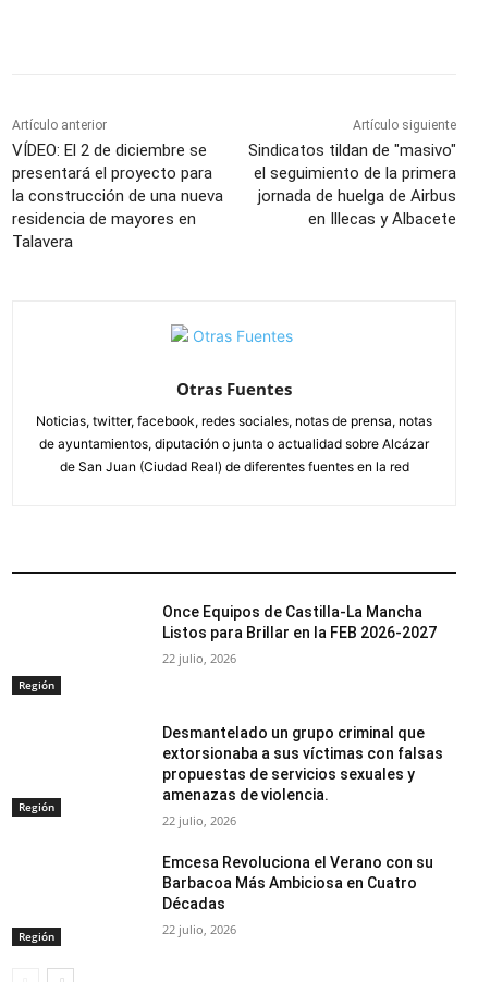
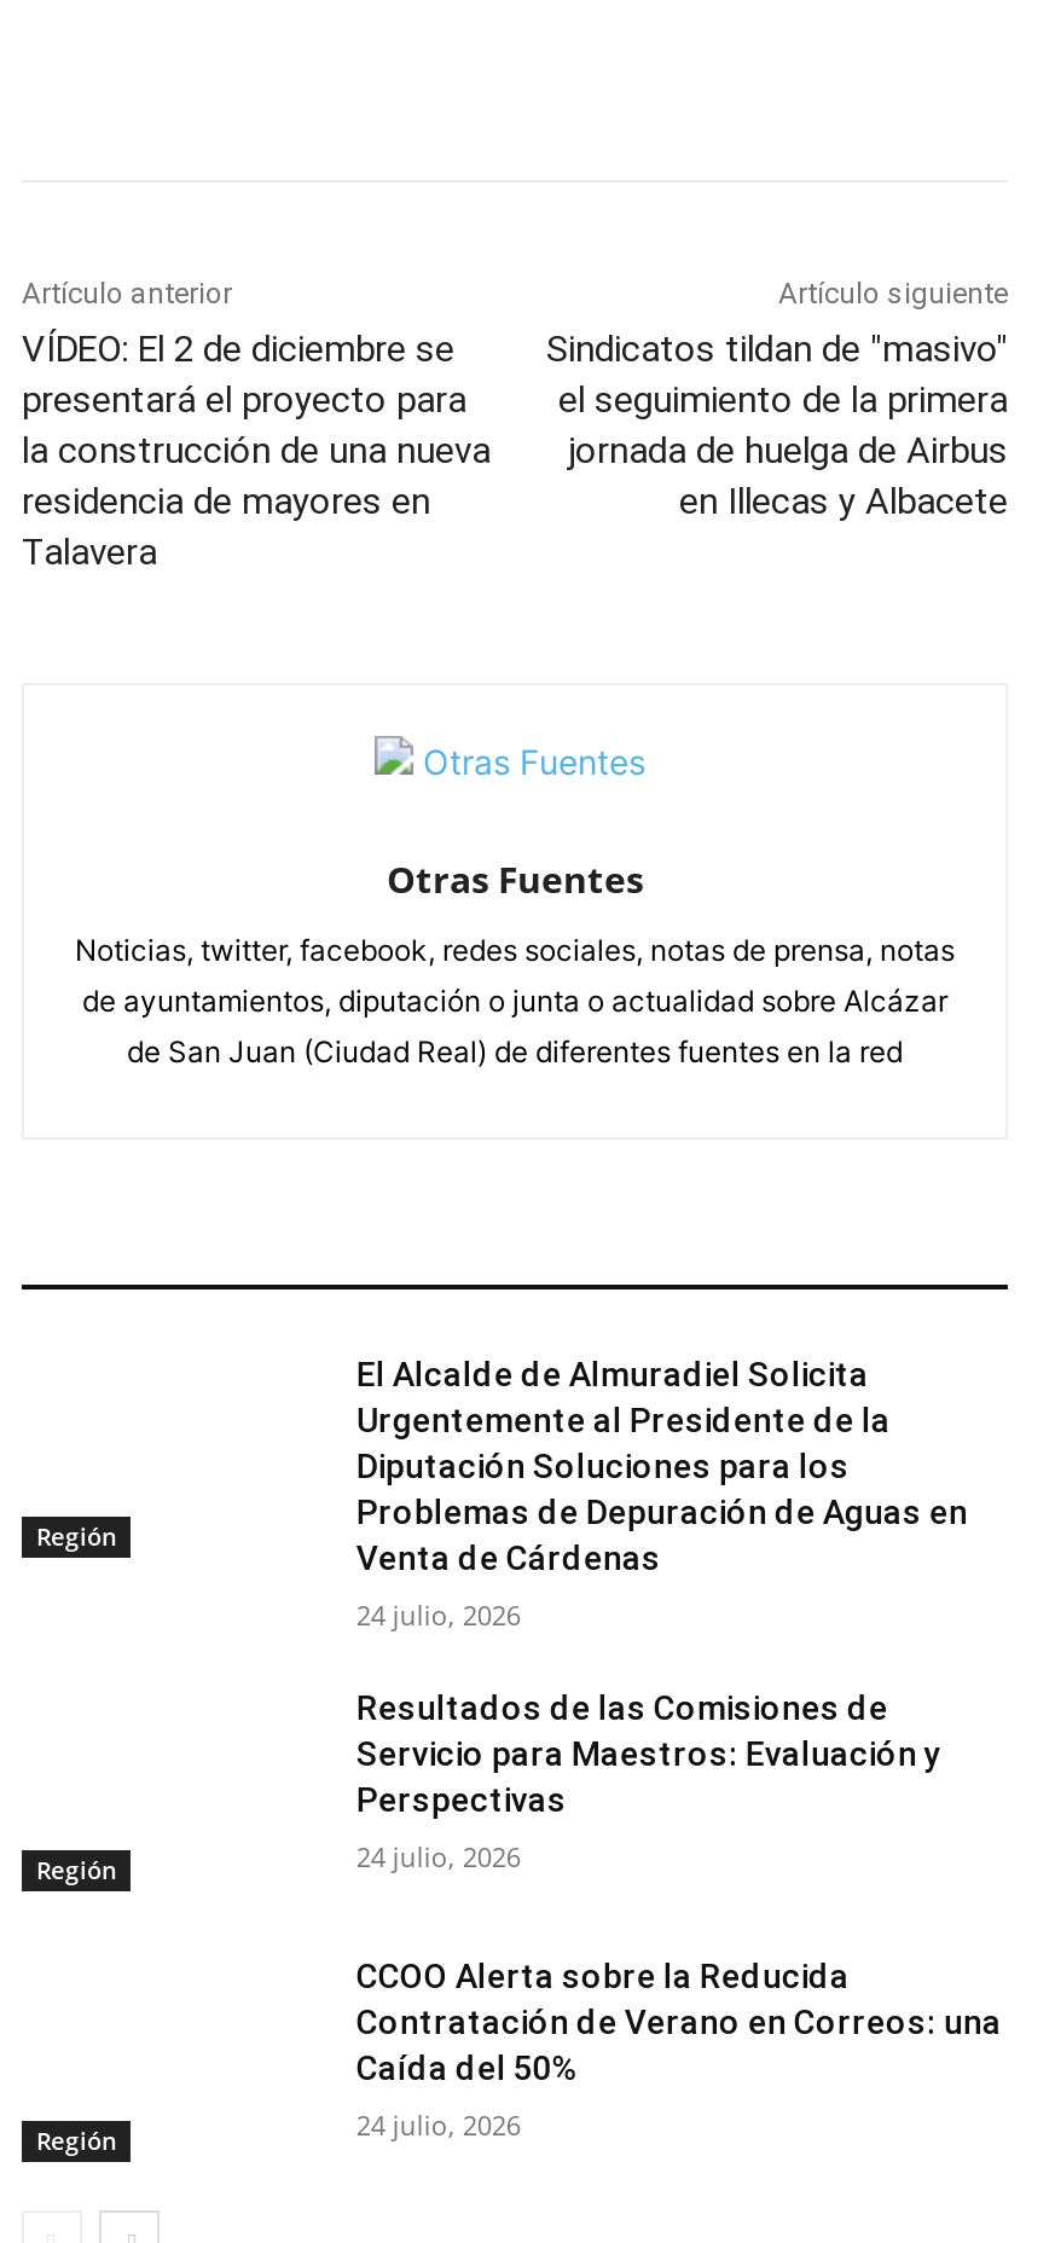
[163,603,437,641] Once Equipos de Castilla-La Mancha | Listos para Brillar en la FEB 2026-2027 -> [356,1354,968,1577] El Alcalde de Almuradiel Solicita | Urgentemente al Presidente de la | Diputación Soluciones para los | Problemas de Depuración de Aguas en | Venta de Cárdenas
[163,650,237,666] 22 julio, 2026 -> [356,1596,521,1632] 24 julio, 2026
[163,725,444,804] Desmantelado un grupo criminal que | extorsionaba a sus víctimas con falsas | propuestas de servicios sexuales y | amenazas de violencia. -> [356,1688,941,1818] Resultados de las Comisiones de | Servicio para Maestros: Evaluación y | Perspectivas
[163,813,237,829] 22 julio, 2026 -> [356,1838,521,1874] 24 julio, 2026
[163,854,434,913] Emcesa Revoluciona el Verano con su | Barbacoa Más Ambiciosa en Cuatro | Décadas -> [356,1958,1002,2088] CCOO Alerta sobre la Reducida | Contratación de Verano en Correos: una | Caída del 50%
[163,922,237,938] 22 julio, 2026 -> [356,2108,521,2144] 24 julio, 2026

